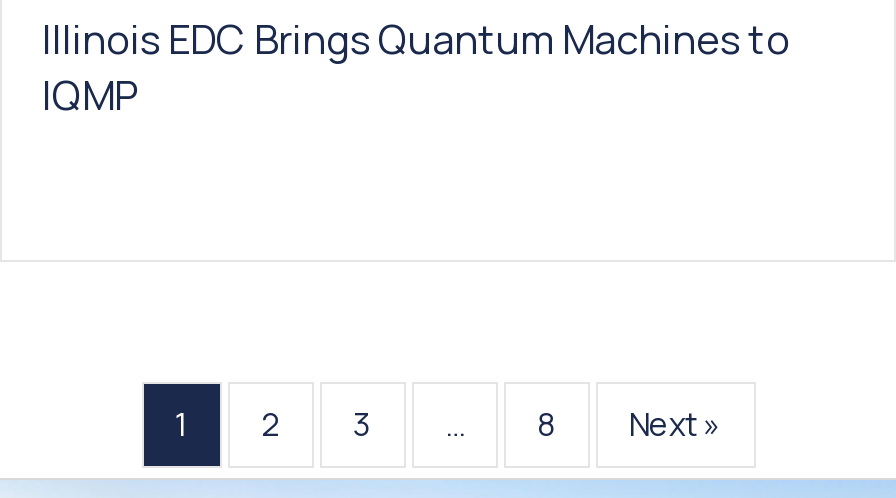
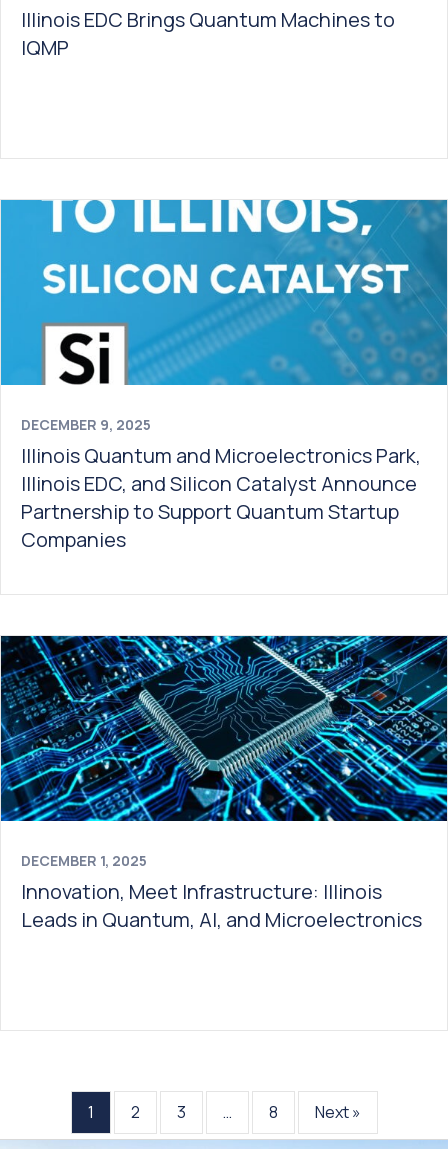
none -> [3,199,445,553] [image] | DECEMBER 9, 2025 | Illinois Quantum and Microelectronics Park, | Illinois EDC, and Silicon Catalyst Announce | Partnership to Support Quantum Startup | Companies
none -> [3,635,445,933] [image] | DECEMBER 1, 2025 | Innovation, Meet Infrastructure: Illinois | Leads in Quantum, AI, and Microelectronics

